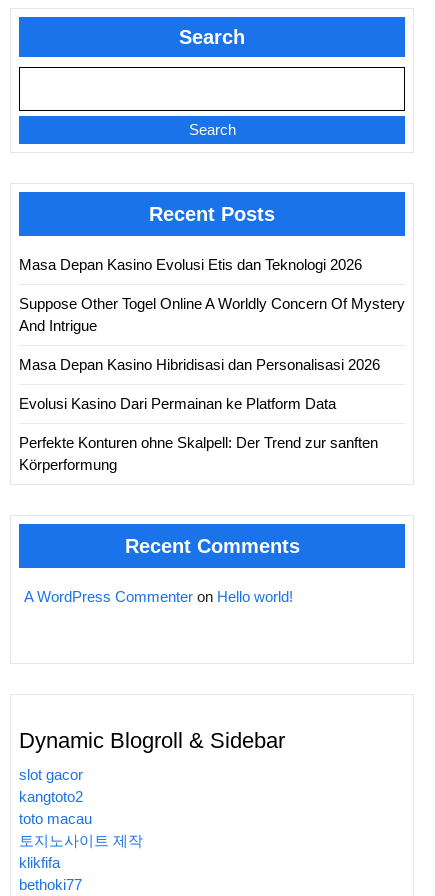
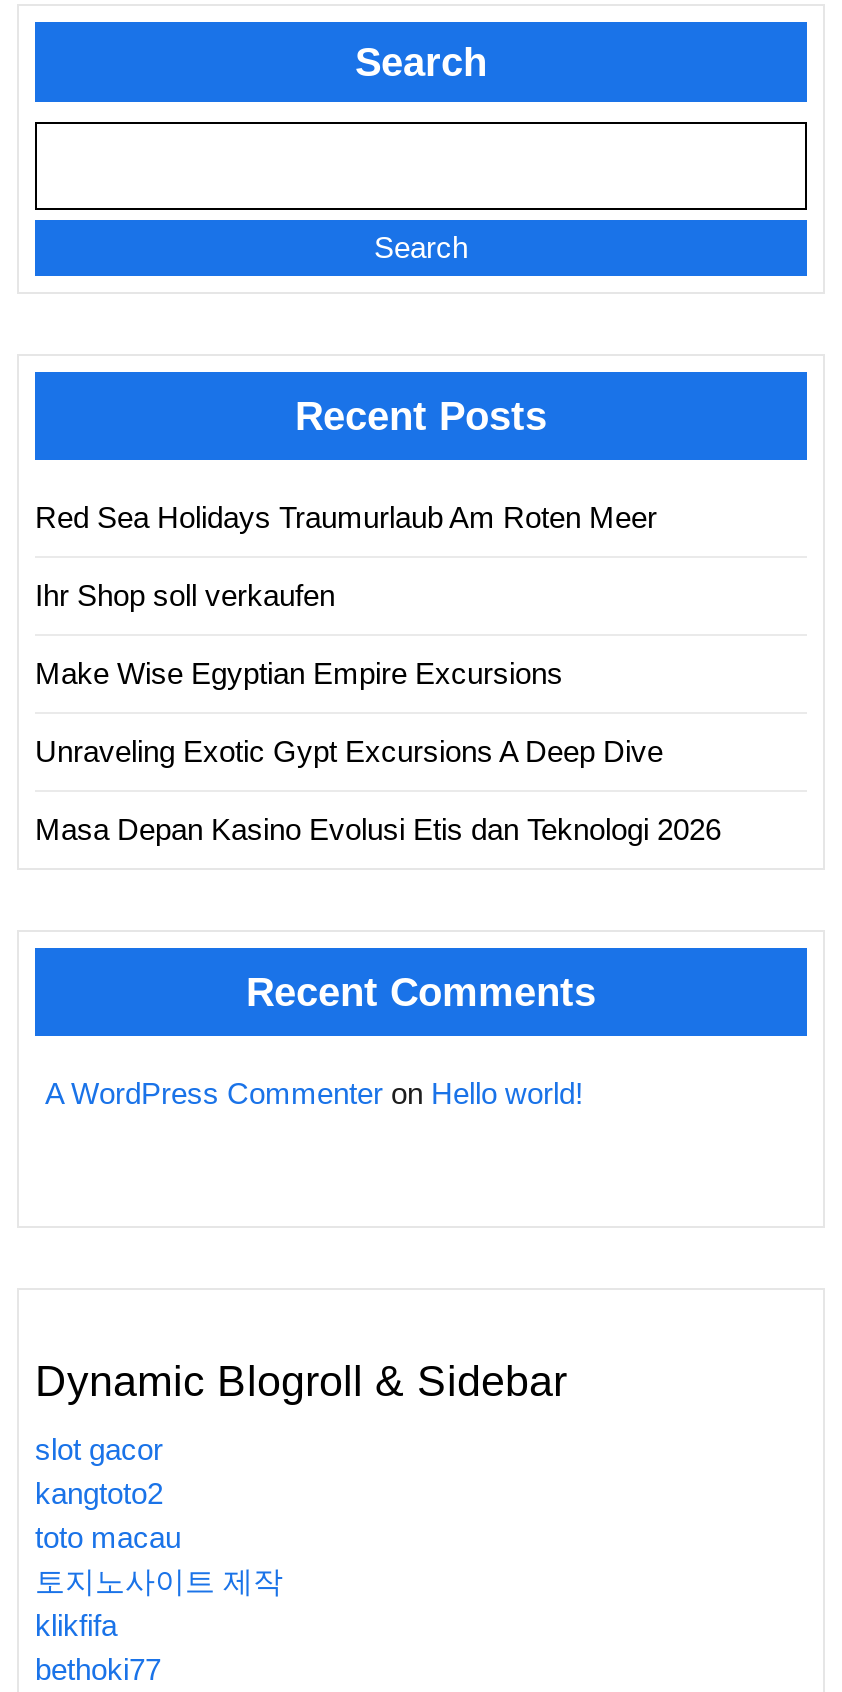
none -> [35,500,663,768] Red Sea Holidays Traumurlaub Am Roten Meer | Ihr Shop soll verkaufen | Make Wise Egyptian Empire Excursions | Unraveling Exotic Gypt Excursions A Deep Dive
moved [19,256,362,273] -> [35,812,721,846]: Masa Depan Kasino Evolusi Etis dan Teknologi 2026
[19,295,405,473] Suppose Other Togel Online A Worldly Concern Of Mystery | And Intrigue | Masa Depan Kasino Hibridisasi dan Personalisasi 2026 | Evolusi Kasino Dari Permainan ke Platform Data | Perfekte Konturen ohne Skalpell: Der Trend zur sanften | Körperformung -> none

